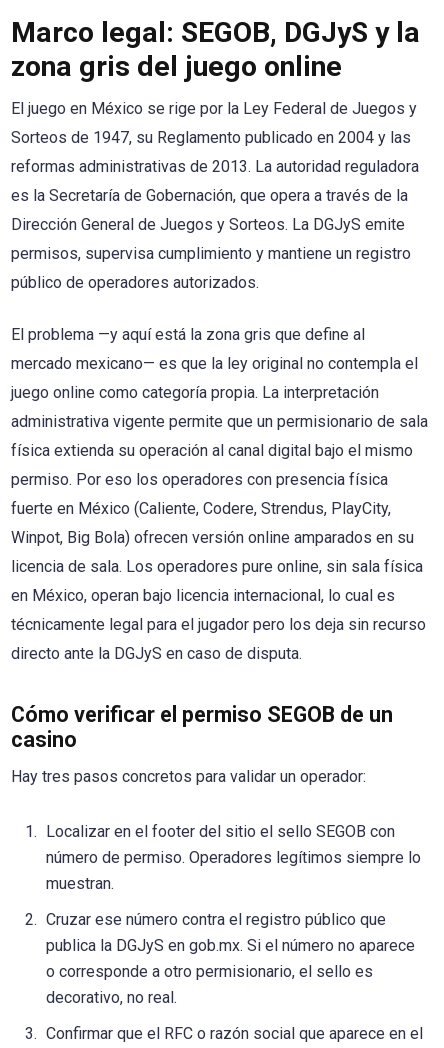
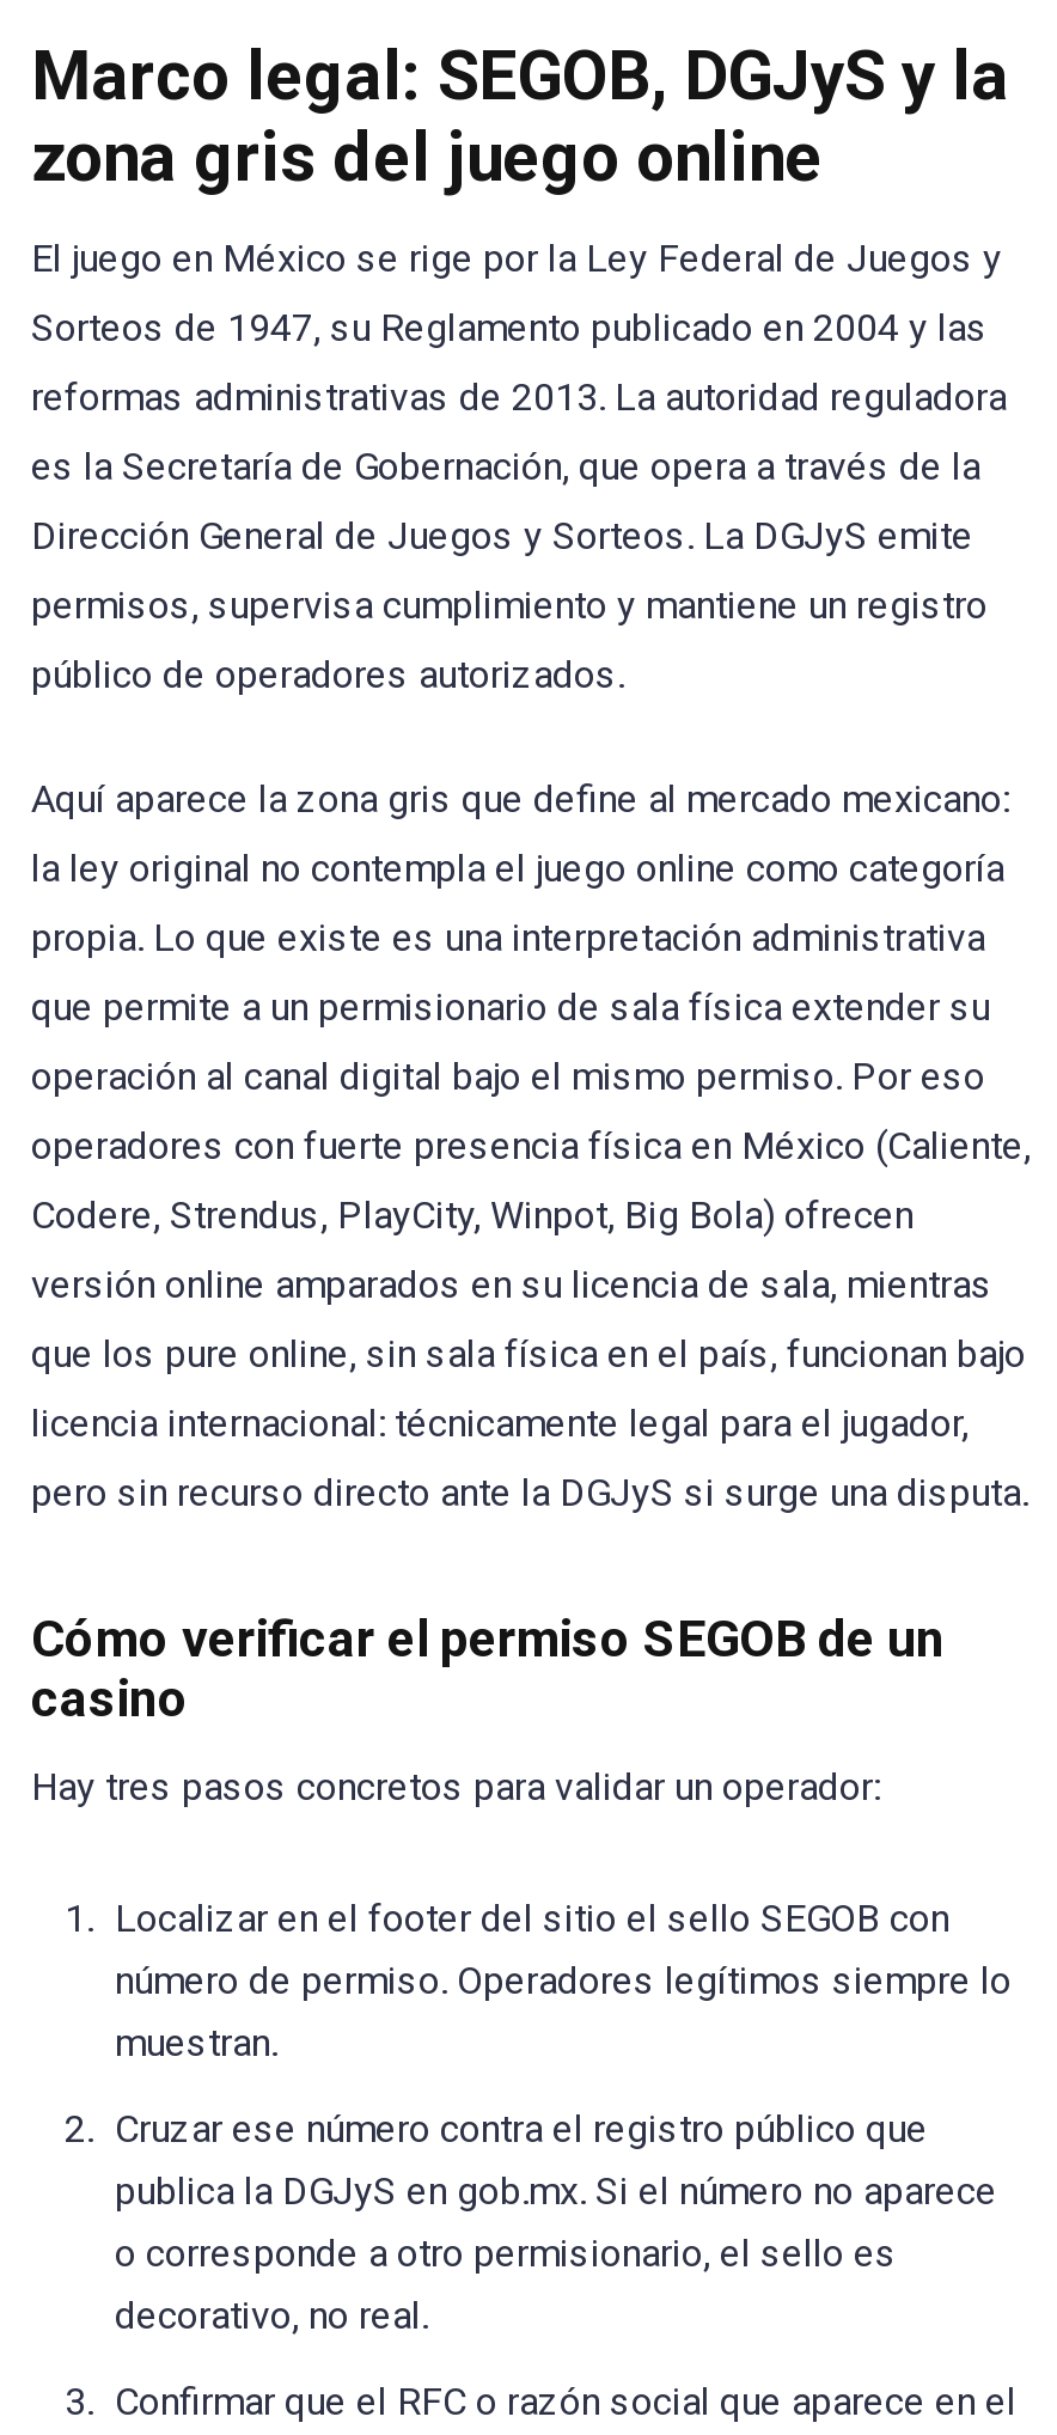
[11,325,428,663] El problema —y aquí está la zona gris que define al | mercado mexicano— es que la ley original no contempla el | juego online como categoría propia. La interpretación | administrativa vigente permite que un permisionario de sala | física extienda su operación al canal digital bajo el mismo | permiso. Por eso los operadores con presencia física | fuerte en México (Caliente, Codere, Strendus, PlayCity, | Winpot, Big Bola) ofrecen versión online amparados en su | licencia de sala. Los operadores pure online, sin sala física | en México, operan bajo licencia internacional, lo cual es | técnicamente legal para el jugador pero los deja sin recurso | directo ante la DGJyS en caso de disputa. -> [31,777,1031,1516] Aquí aparece la zona gris que define al mercado mexicano: | la ley original no contempla el juego online como categoría | propia. Lo que existe es una interpretación administrativa | que permite a un permisionario de sala física extender su | operación al canal digital bajo el mismo permiso. Por eso | operadores con fuerte presencia física en México (Caliente, | Codere, Strendus, PlayCity, Winpot, Big Bola) ofrecen | versión online amparados en su licencia de sala, mientras | que los pure online, sin sala física en el país, funcionan bajo | licencia internacional: técnicamente legal para el jugador, | pero sin recurso directo ante la DGJyS si surge una disputa.

